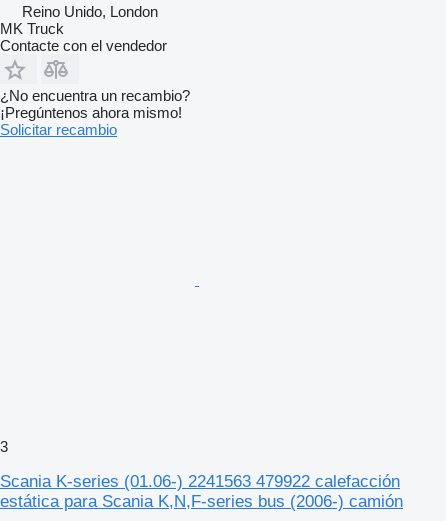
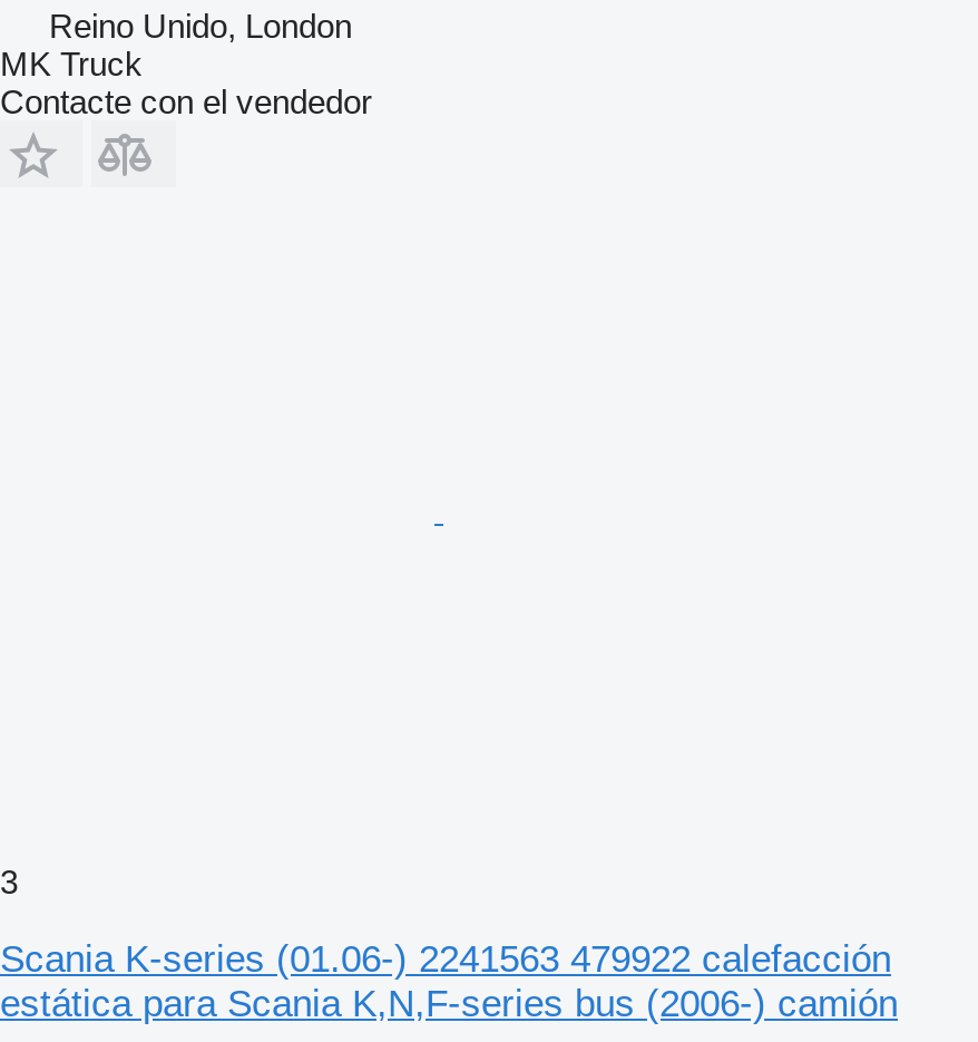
[0,87,190,138] ¿No encuentra un recambio? | ¡Pregúntenos ahora mismo! | Solicitar recambio -> none

